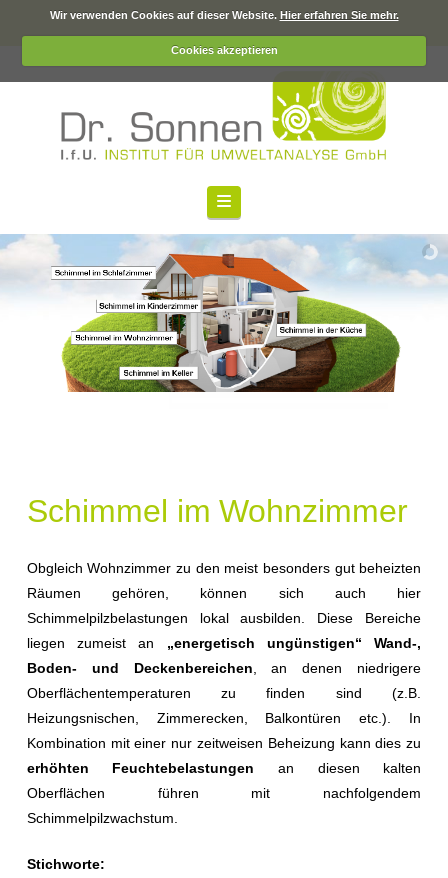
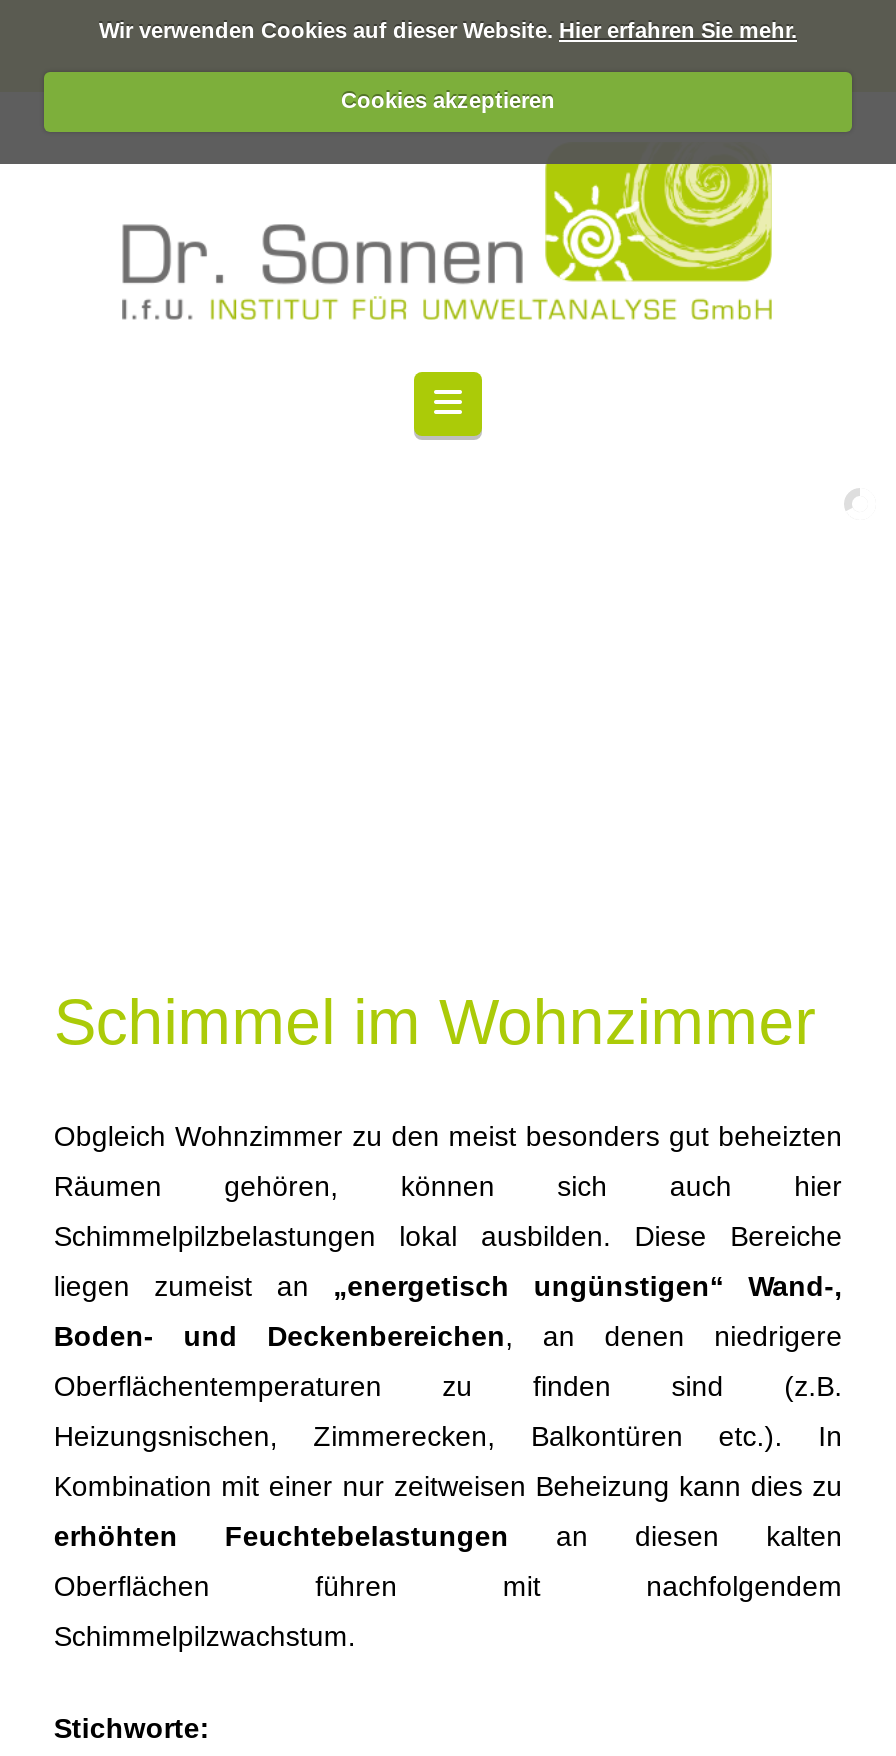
[3,234,445,393] [image] -> none

